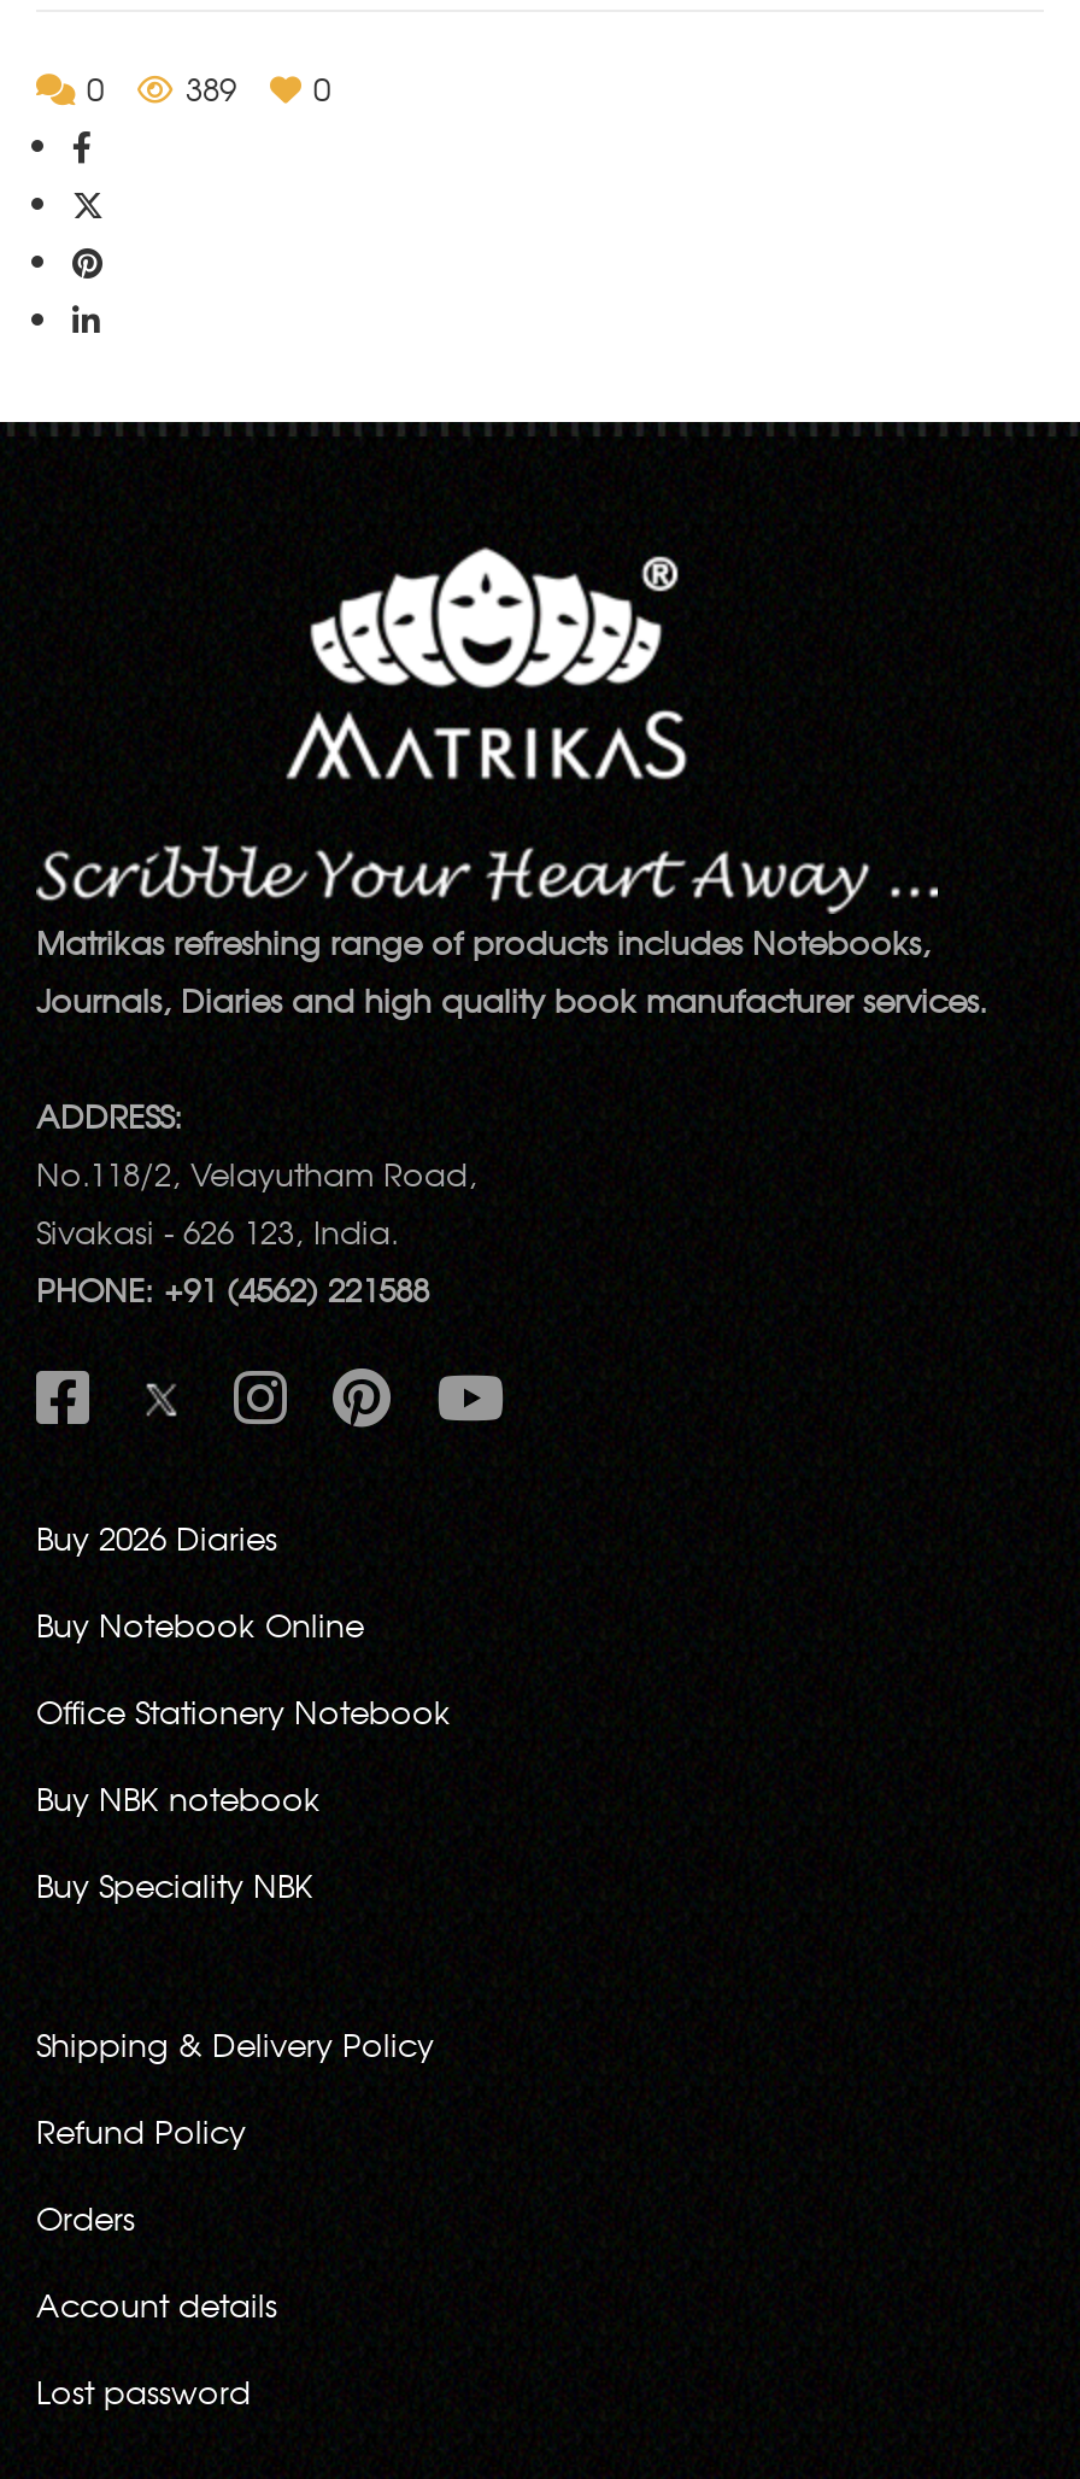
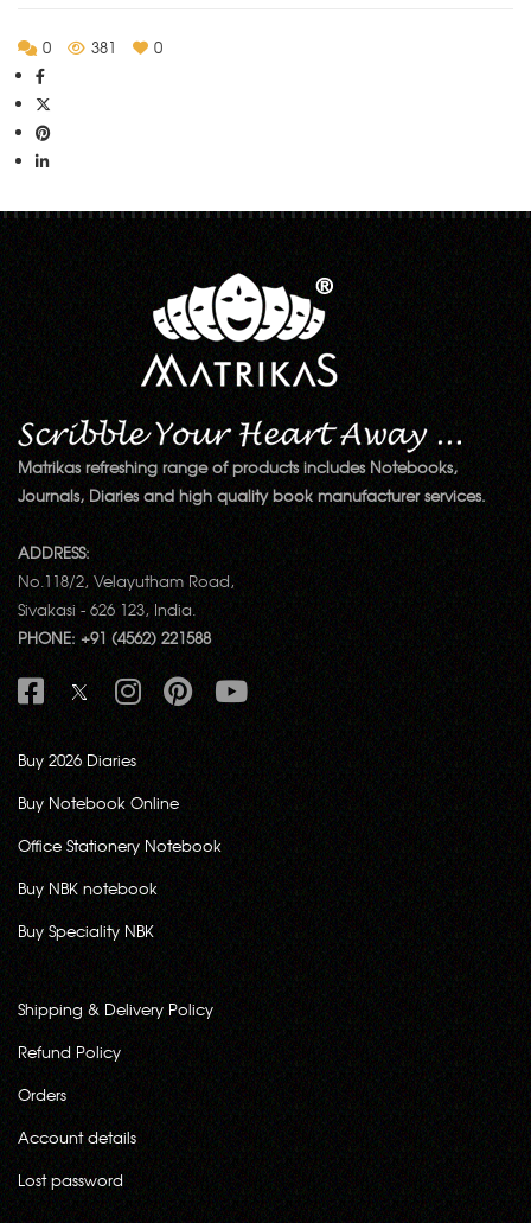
[87,64,330,110] 0 389 0 -> [43,35,162,58] 0 381 0

